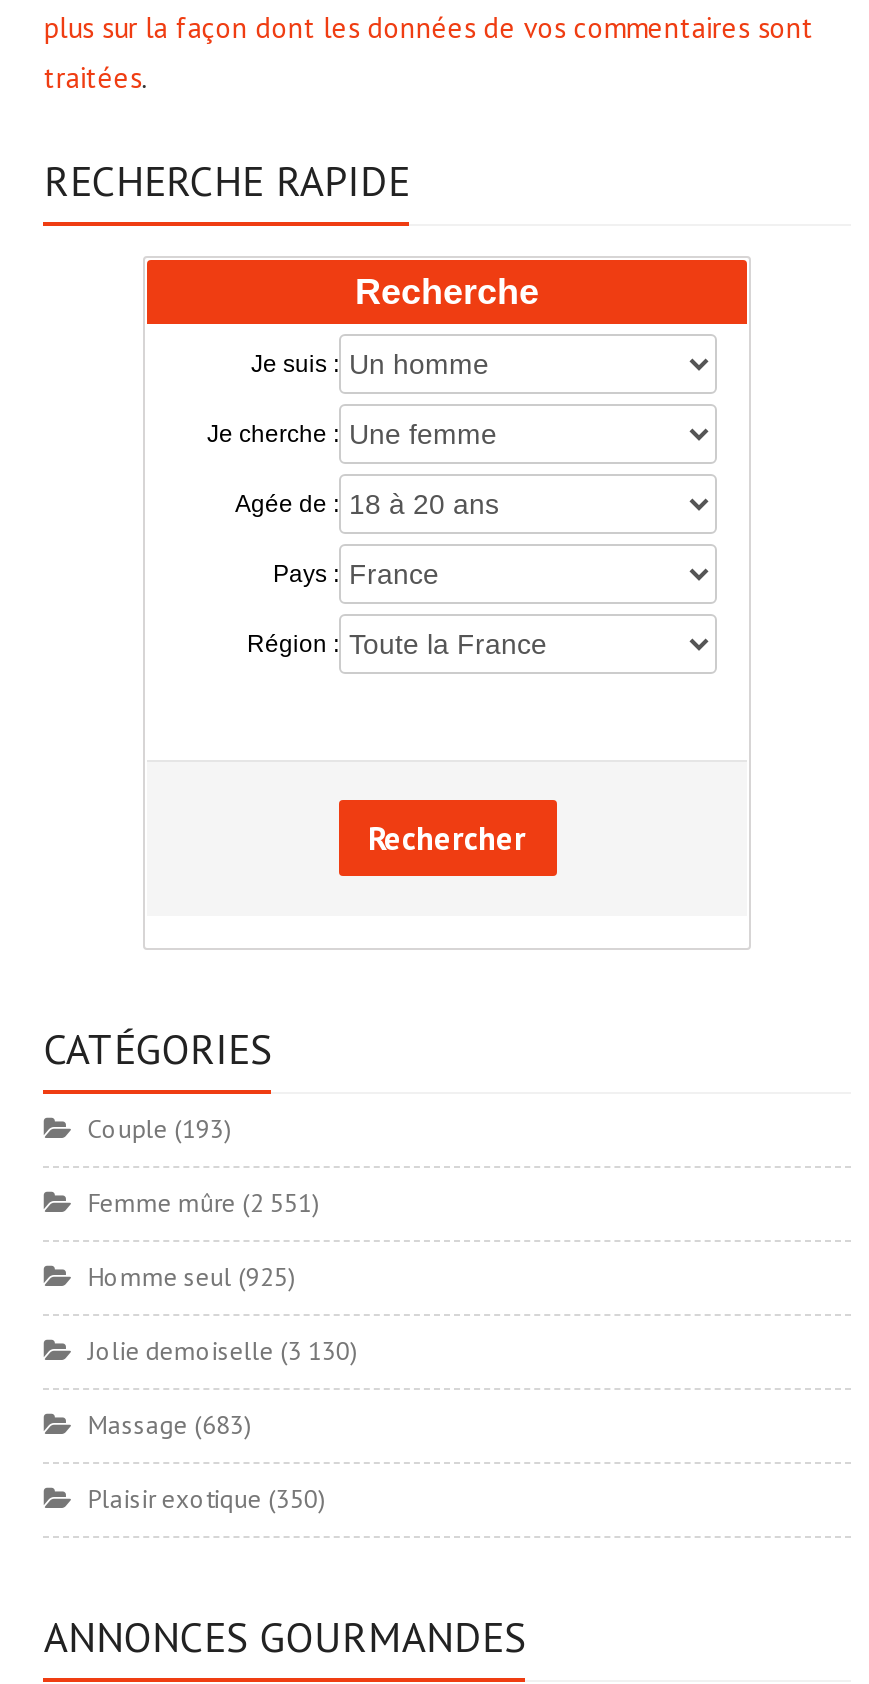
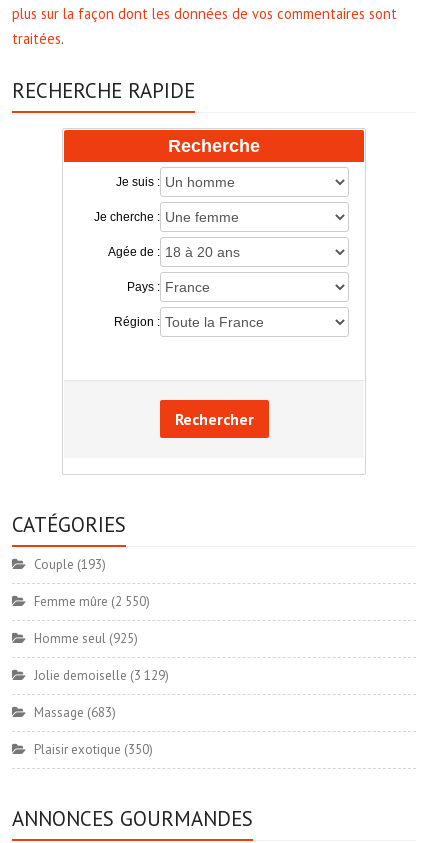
[88,1186,320,1220] Femme mûre (2 551) -> [34,593,150,610] Femme mûre (2 550)
[88,1334,358,1368] Jolie demoiselle (3 130) -> [34,667,169,684] Jolie demoiselle (3 129)

